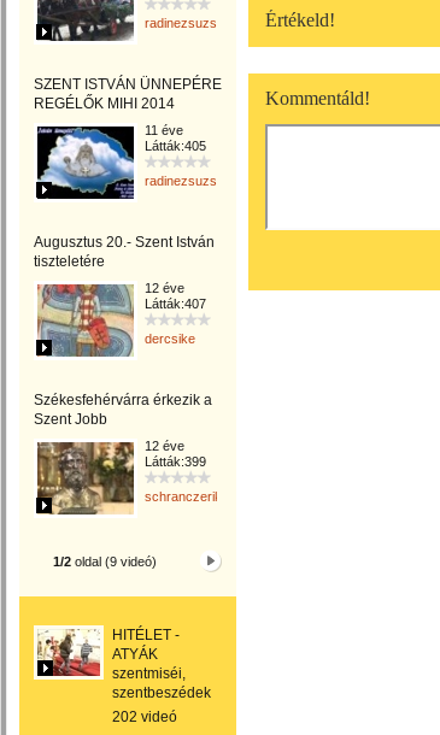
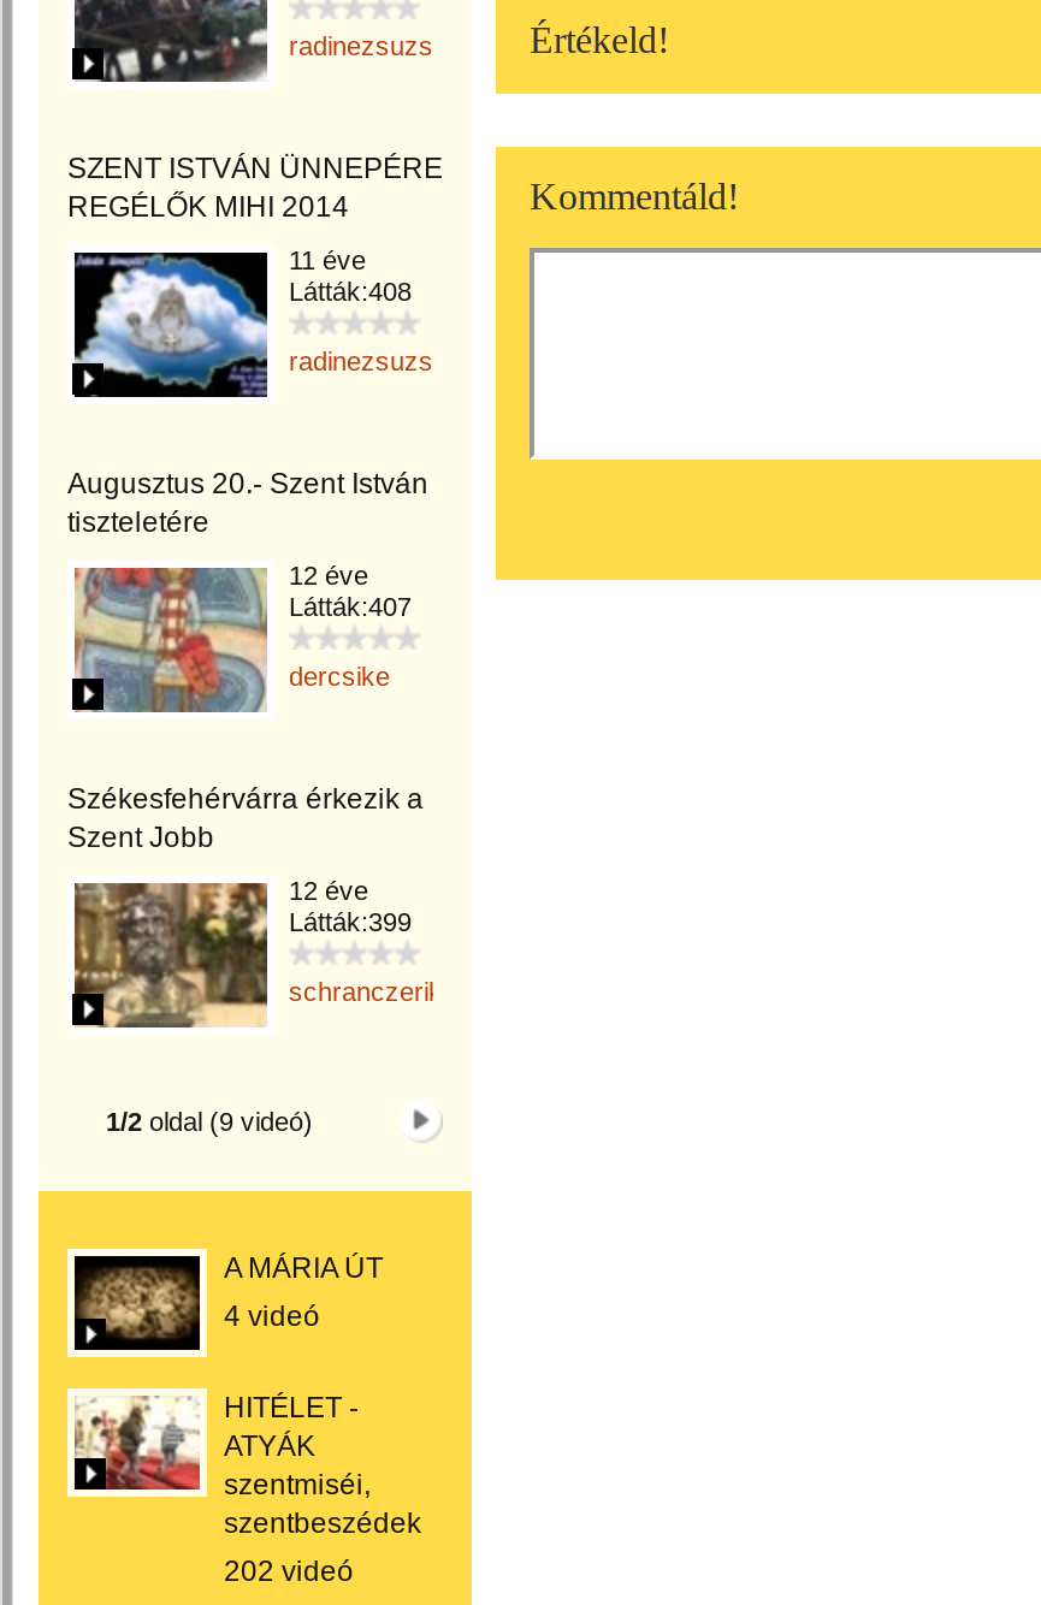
[145,139,206,153] Látták:405 -> [289,277,412,306] Látták:408
none -> [72,1251,383,1352] [image] | A MÁRIA ÚT | 4 videó

